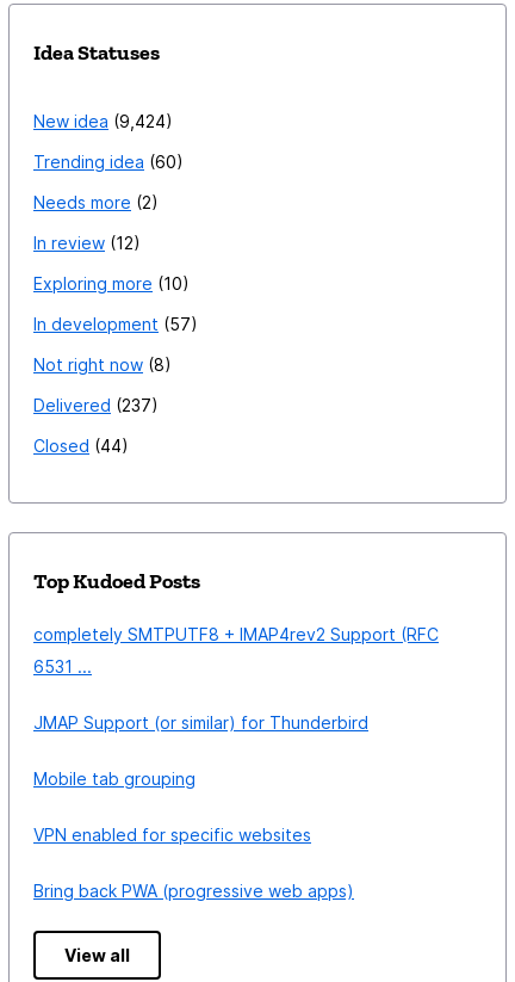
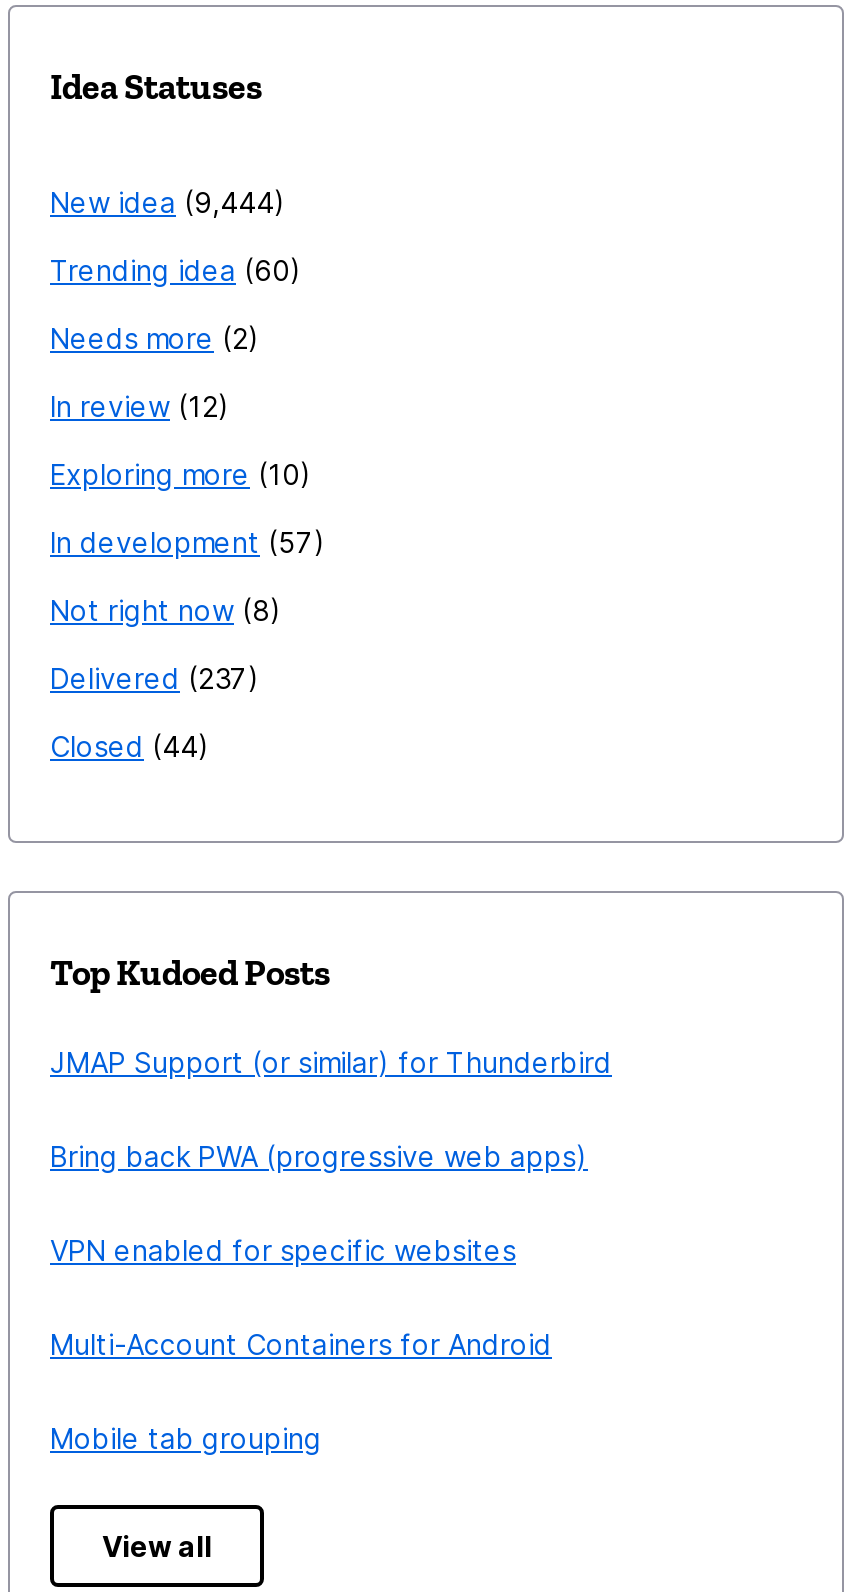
[33,111,166,131] New idea 9,424 -> [50,185,274,219] New idea 9,444
[33,624,439,677] completely SMTPUTF8 + IMAP4rev2 Support (RFC | 6531 ... -> none
moved [33,712,368,733] -> [50,1045,612,1079]: JMAP Support (or similar) for Thunderbird
none -> [50,1327,552,1361] Multi-Account Containers for Android
moved [33,768,196,789] -> [50,1421,322,1455]: Mobile tab grouping
moved [33,824,354,901] -> [50,1139,588,1267]: VPN enabled for specific websites | Bring back PWA (progressive web apps)

